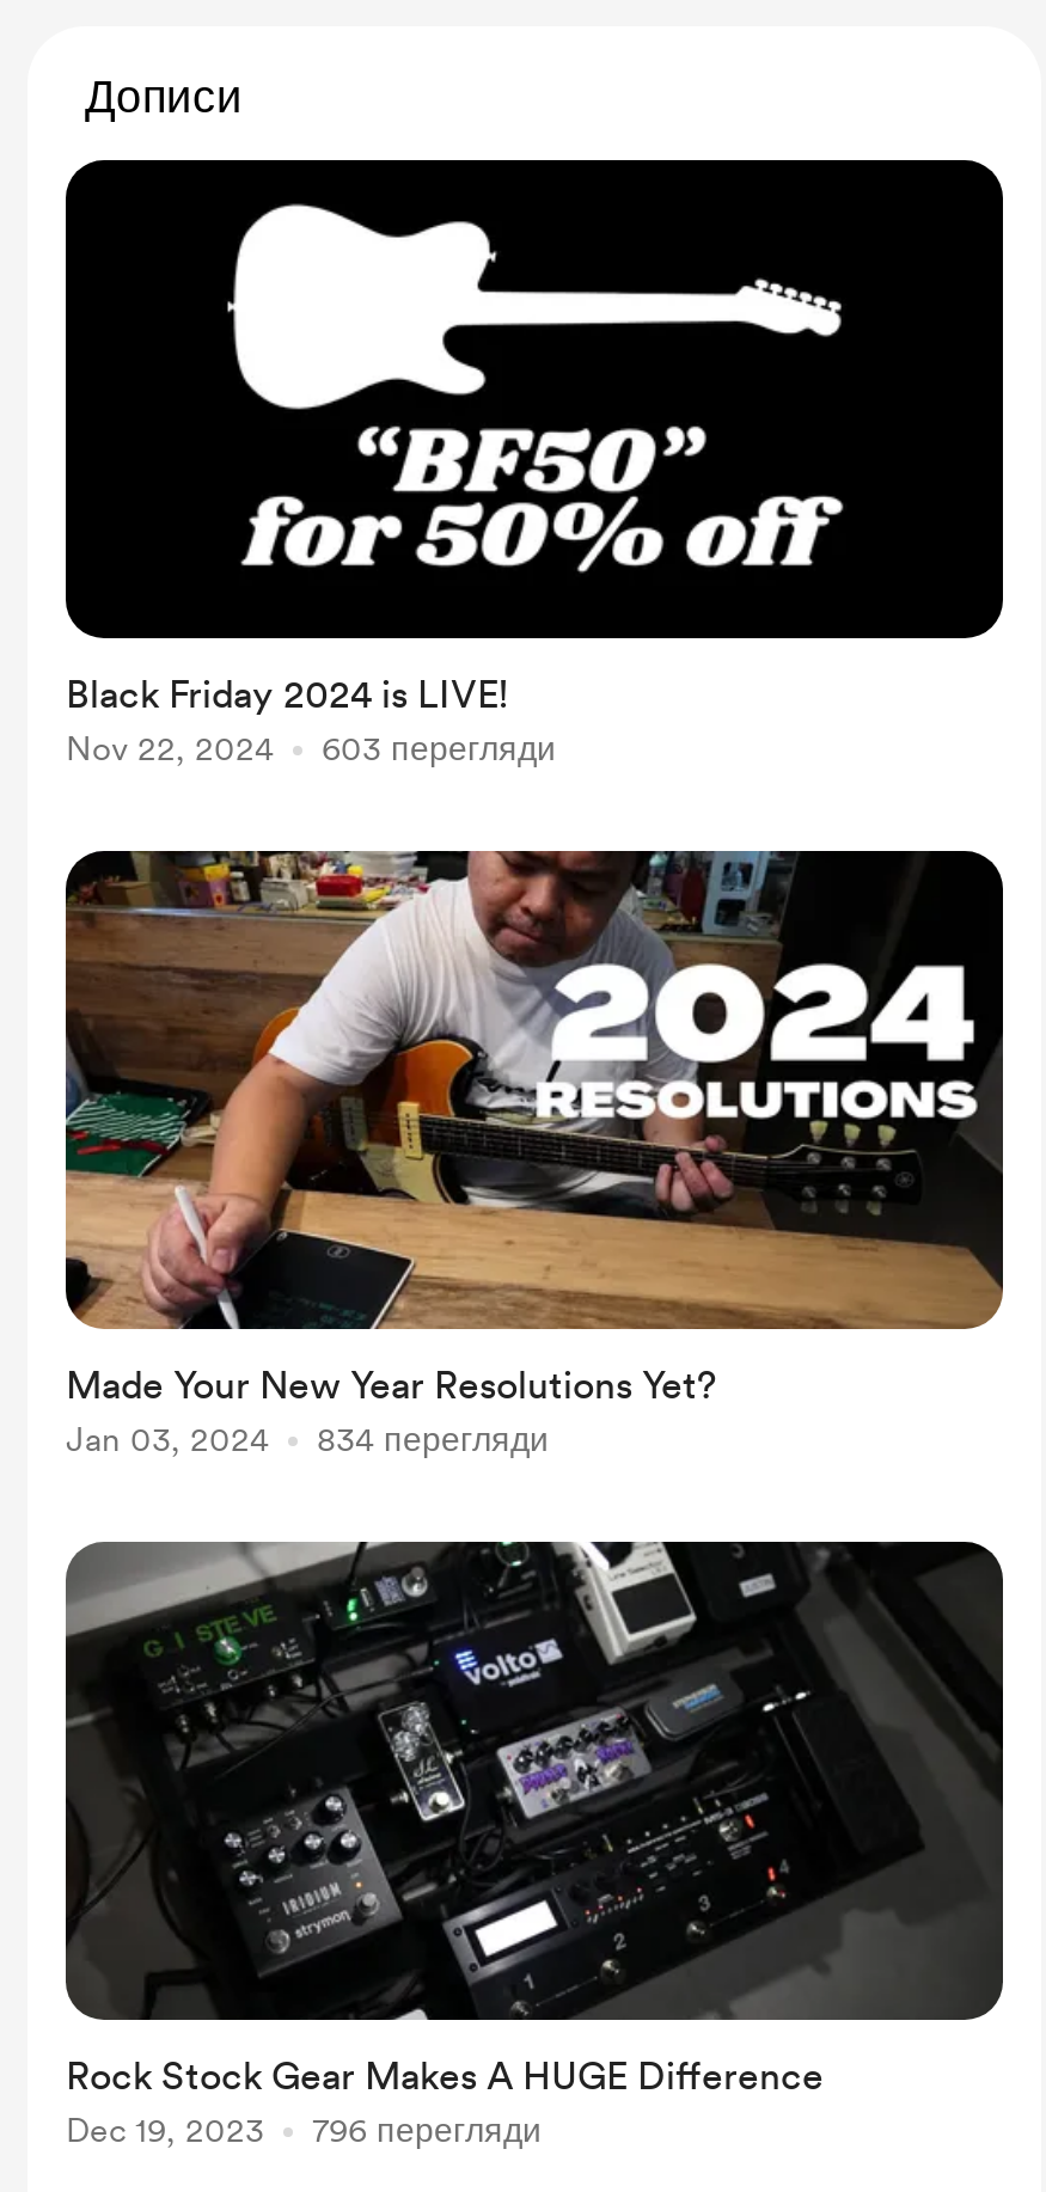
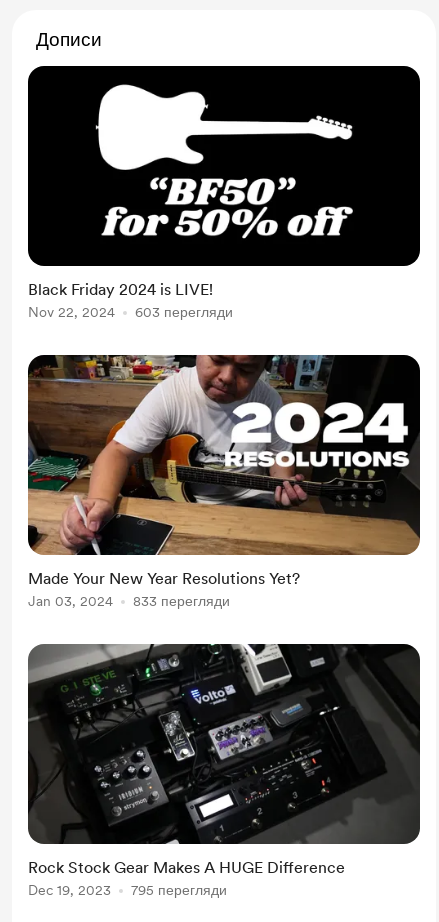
[66,1420,549,1458] Jan 03, 2024 834 перегляди -> [28,593,230,609] Jan 03, 2024 833 перегляди
[66,2111,542,2149] Dec 19, 2023 796 перегляди -> [28,882,227,898] Dec 19, 2023 795 перегляди

